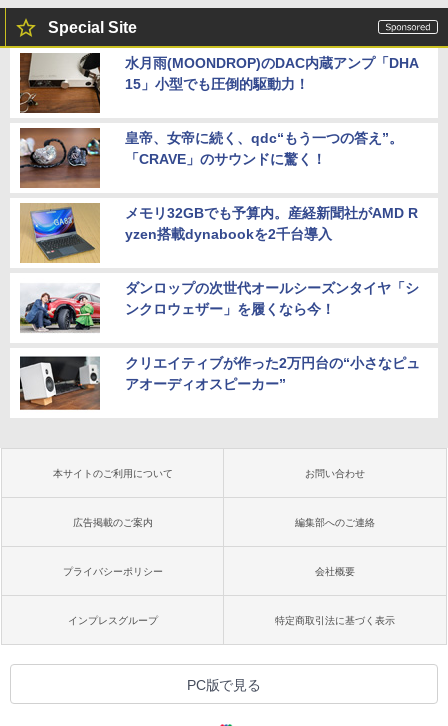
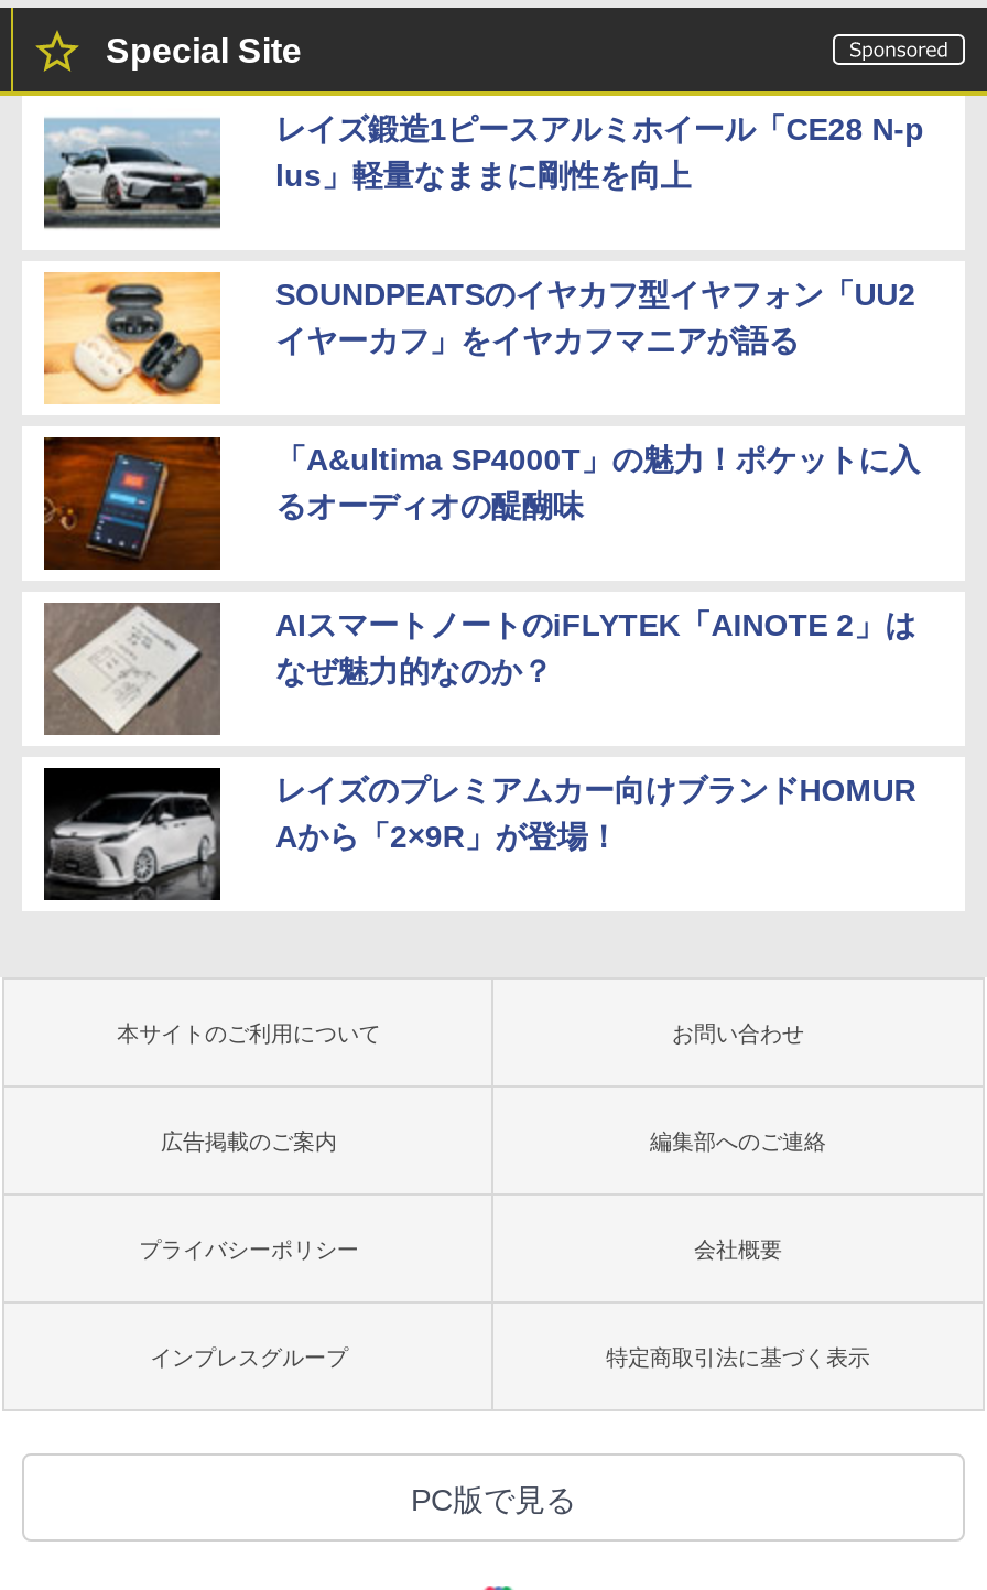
[19,52,419,114] [image] | 水月雨(MOONDROP)のDAC内蔵アンプ「DHA | 15」小型でも圧倒的駆動力！ -> [44,107,925,239] [image] | レイズ鍛造1ピースアルミホイール「CE28 N-p | lus」軽量なままに剛性を向上
[19,127,403,189] [image] | 皇帝、女帝に続く、qdc“もう一つの答え”。 | 「CRAVE」のサウンドに驚く！ -> [42,270,916,402] [image] | SOUNDPEATSのイヤカフ型イヤフォン「UU2 | イヤーカフ」をイヤカフマニアが語る
[19,202,418,264] [image] | メモリ32GBでも予算内。産経新聞社がAMD R | yzen搭載dynabookを2千台導入 -> [42,437,920,572] [image] | 「A&ultima SP4000T」の魅力！ポケットに入 | るオーディオの醍醐味
[20,278,419,338] [image] | ダンロップの次世代オールシーズンタイヤ「シ | ンクロウェザー」を履くなら今！ -> [42,601,916,737] [image] | AIスマートノートのiFLYTEK「AINOTE 2」は | なぜ魅力的なのか？
[19,353,420,413] [image] | クリエイティブが作った2万円台の“小さなピュ | アオーディオスピーカー” -> [42,766,916,902] [image] | レイズのプレミアムカー向けブランドHOMUR | Aから「2×9R」が登場！

